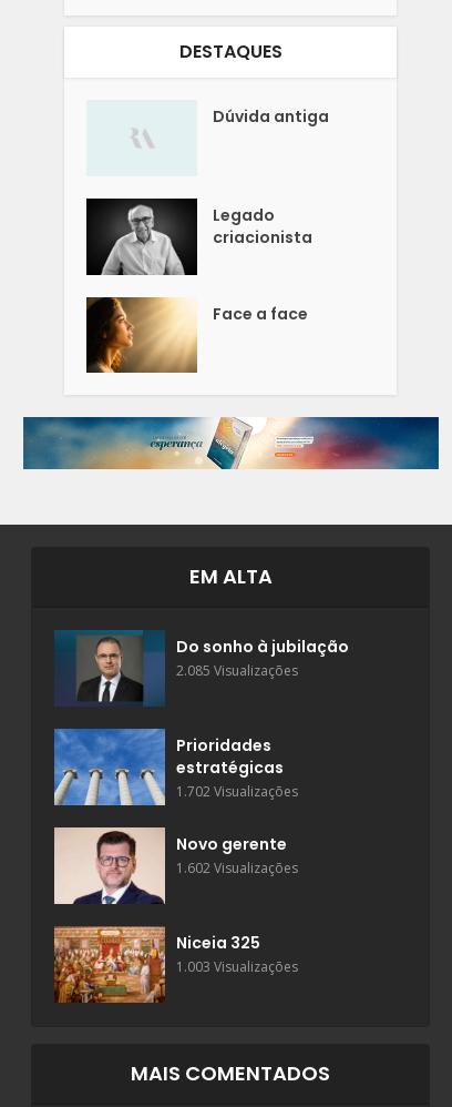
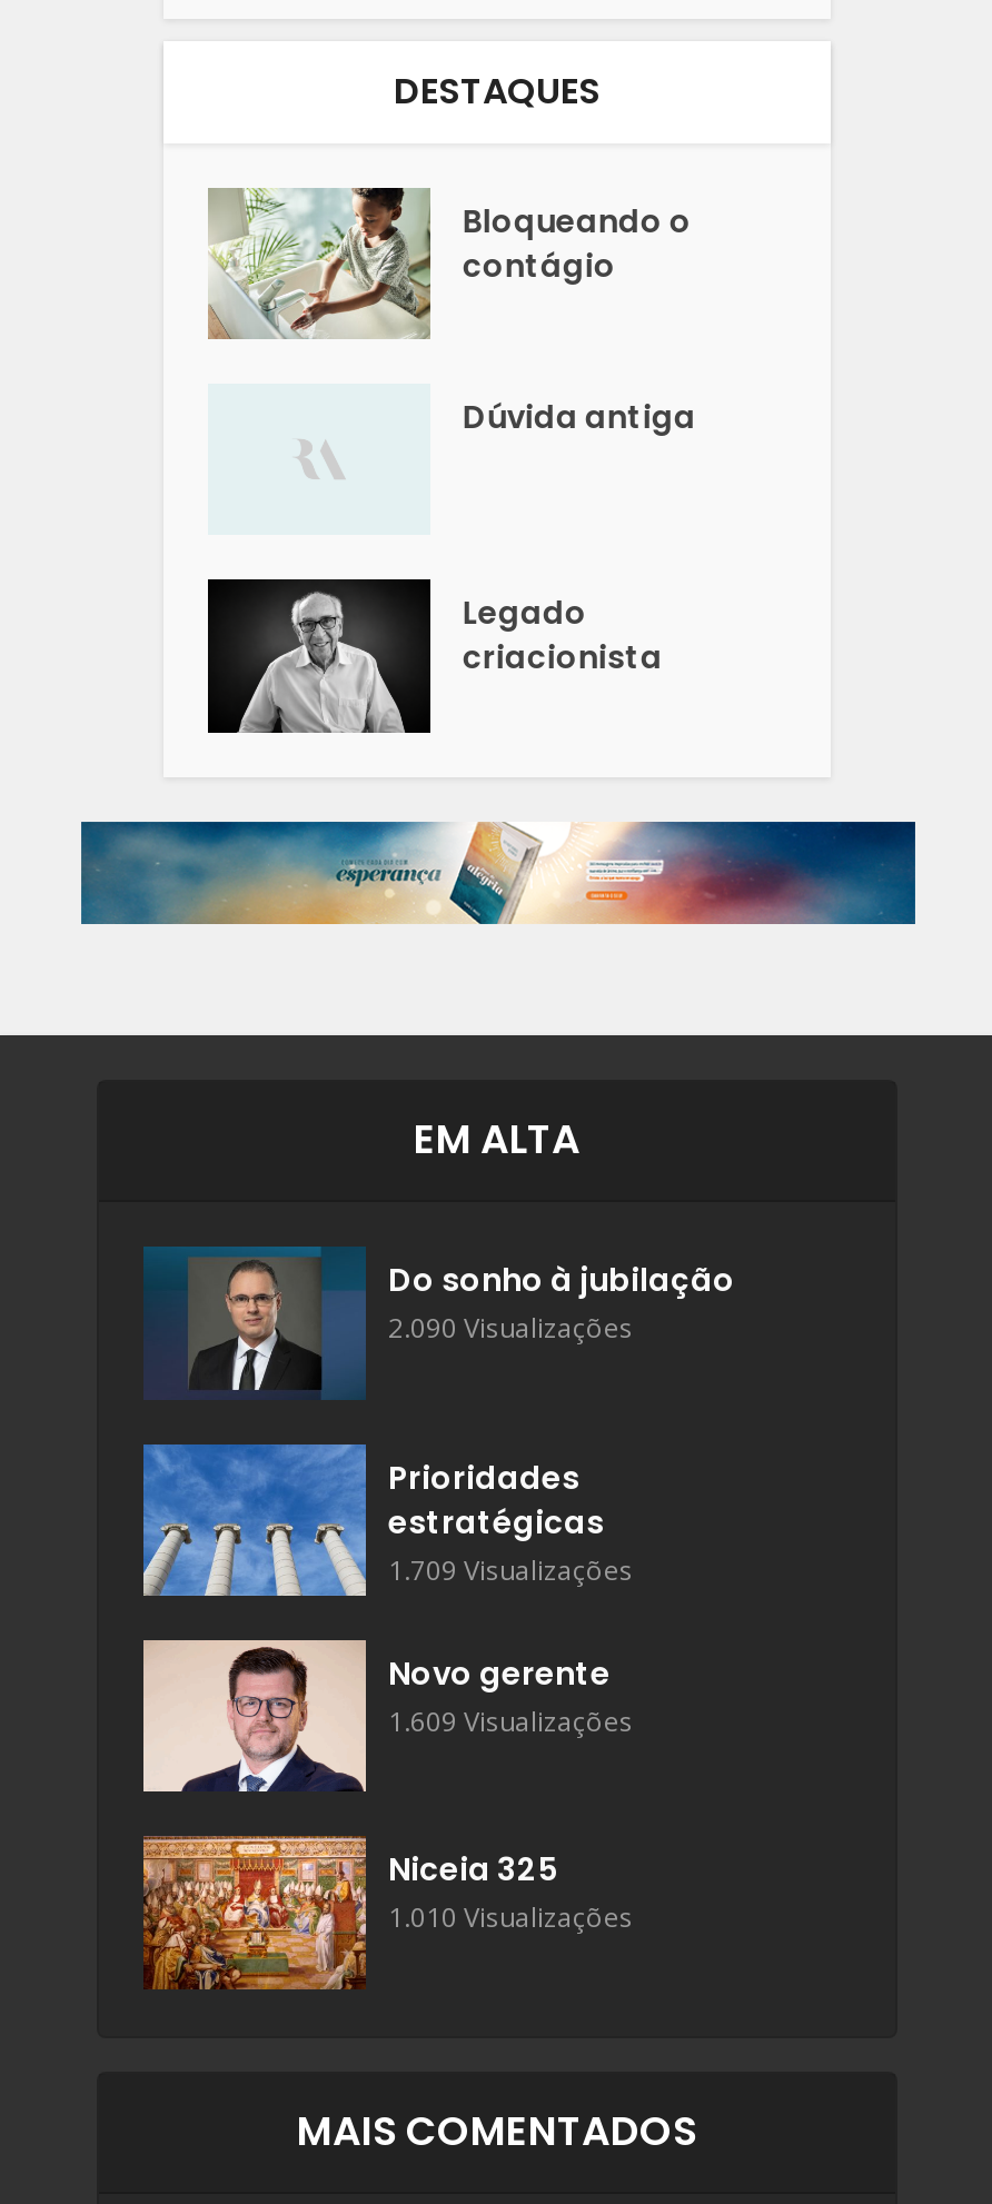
none -> [206,186,692,341] [image] | Bloqueando o | contágio
moved [213,105,329,248] -> [462,395,696,680]: Dúvida antiga | Legado | criacionista
[86,296,308,374] [image] | Face a face -> none
[176,661,298,680] 2.085 Visualizações -> [388,1309,633,1347] 2.090 Visualizações
[176,782,298,801] 1.702 Visualizações -> [388,1550,633,1588] 1.709 Visualizações
[176,858,298,877] 1.602 Visualizações -> [388,1702,633,1740] 1.609 Visualizações
[176,957,298,976] 1.003 Visualizações -> [388,1899,633,1937] 1.010 Visualizações

